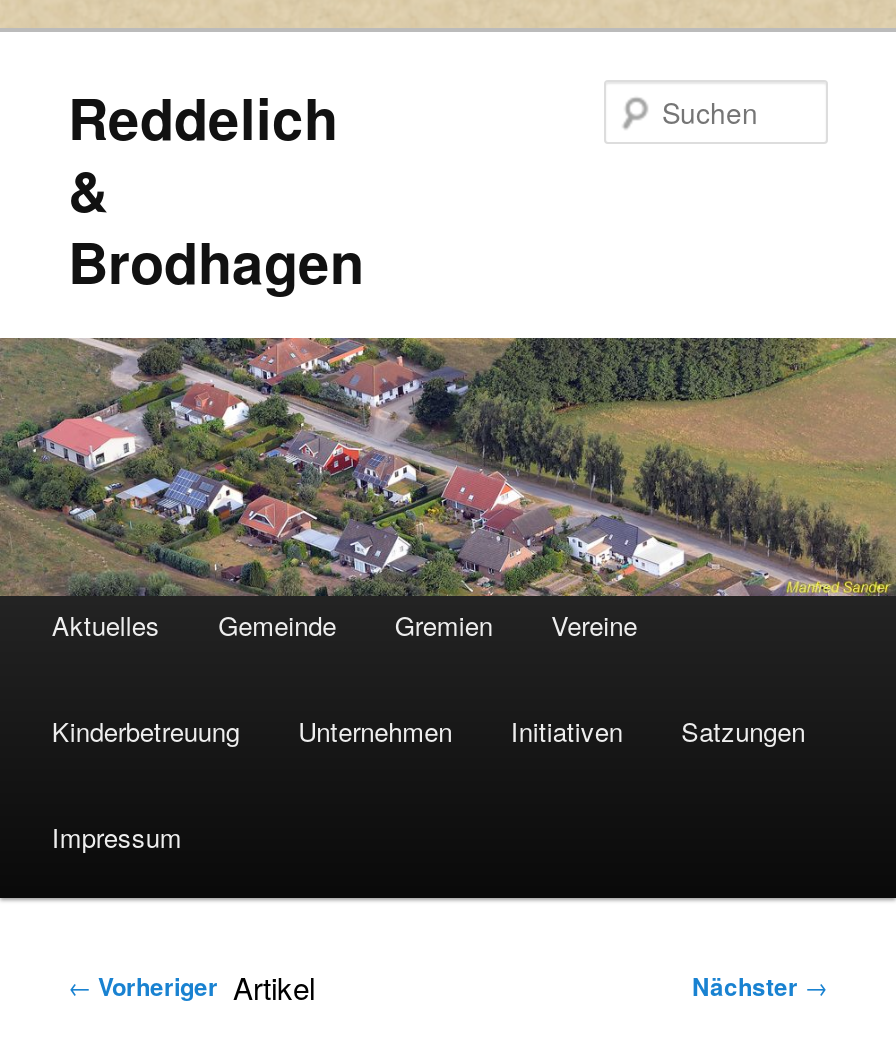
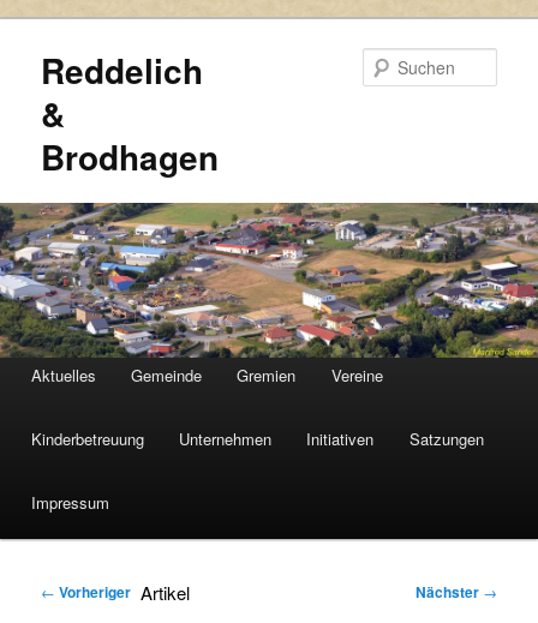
[6,336,890,598] [image] -> [4,202,534,359] [image]

